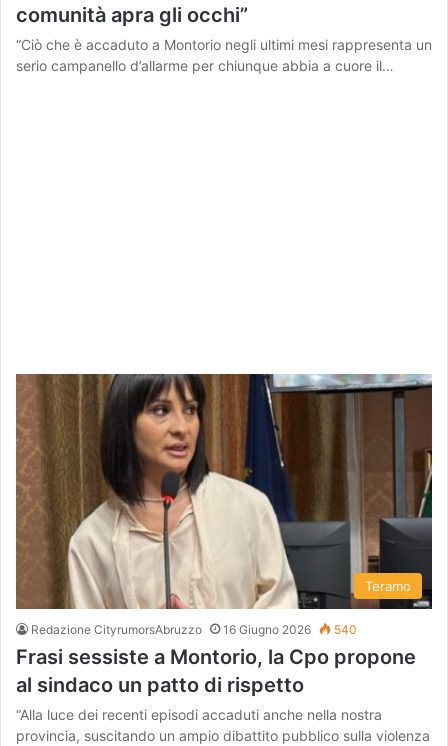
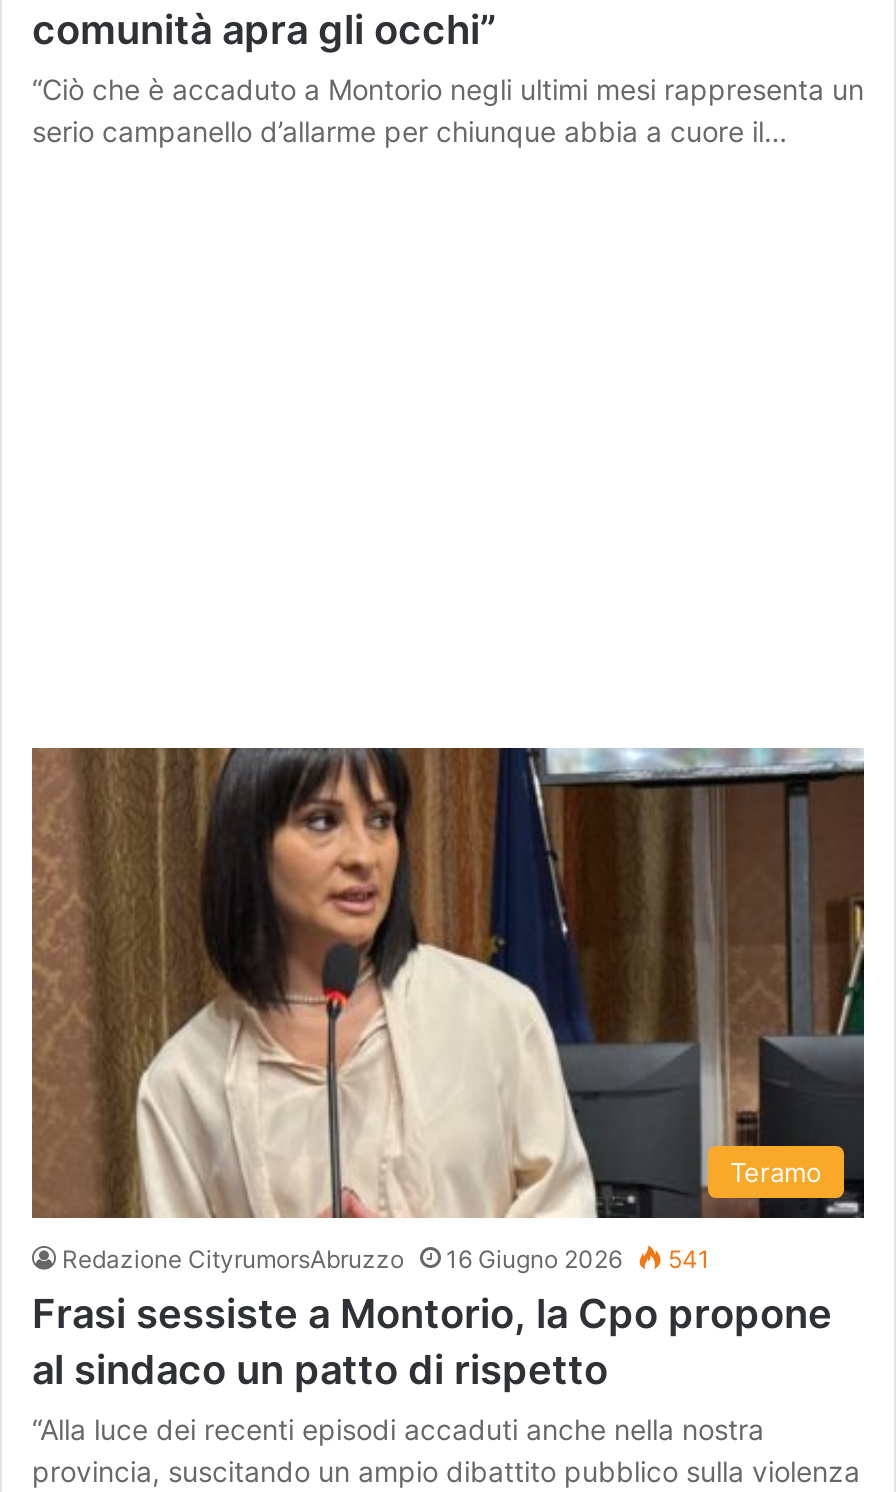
[31,622,357,637] Redazione CityrumorsAbruzzo 16 Giugno 2026 540 -> [62,1244,710,1274] Redazione CityrumorsAbruzzo 16 Giugno 2026 541

